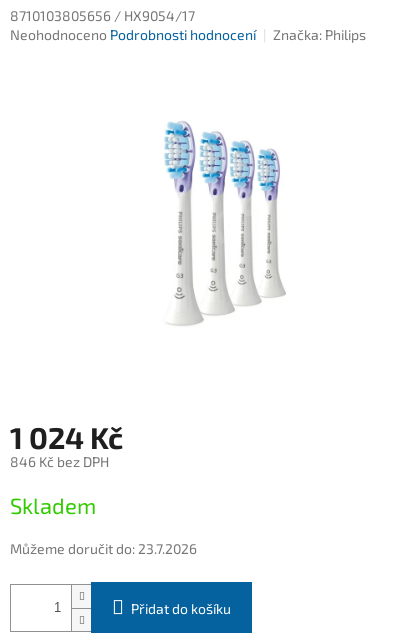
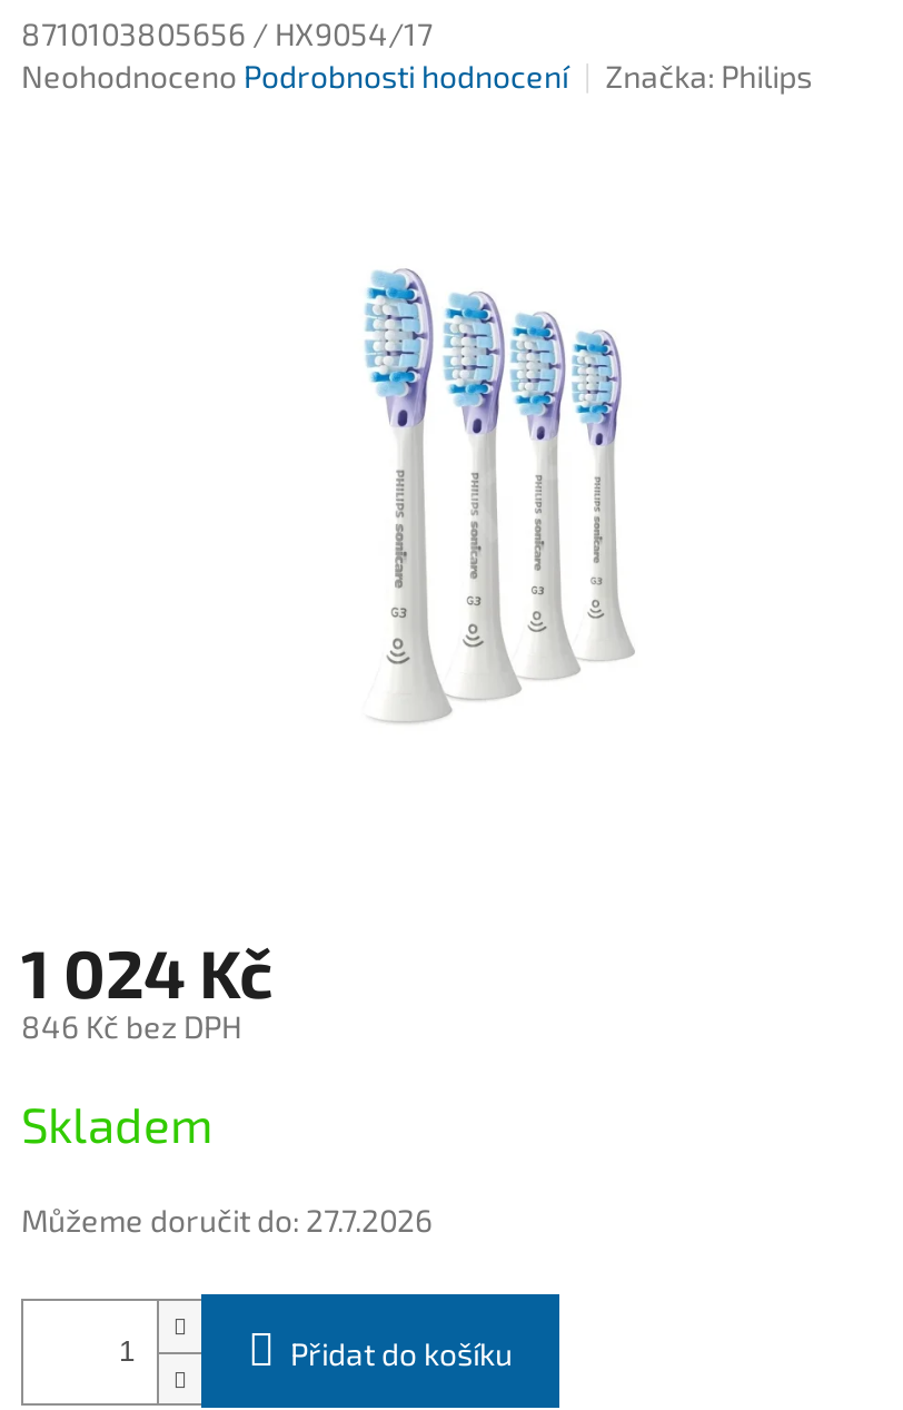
[10,540,197,557] Můžeme doručit do: 23.7.2026 -> [21,1202,433,1240] Můžeme doručit do: 27.7.2026

